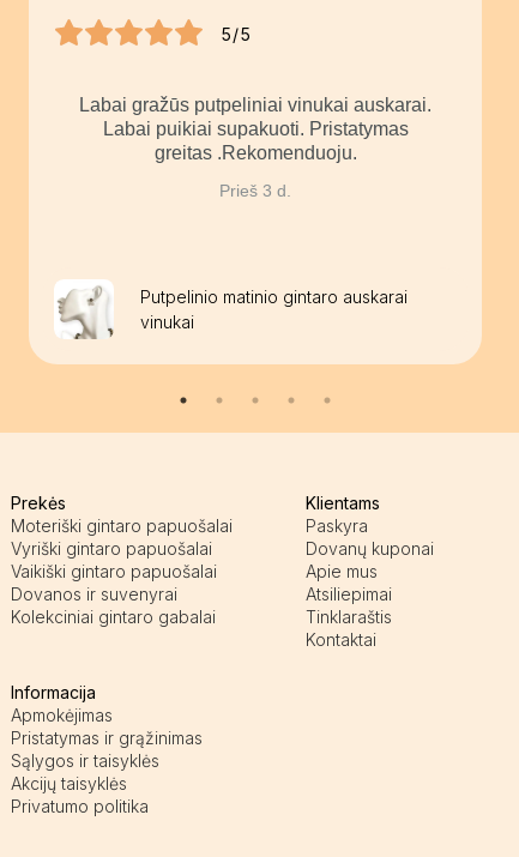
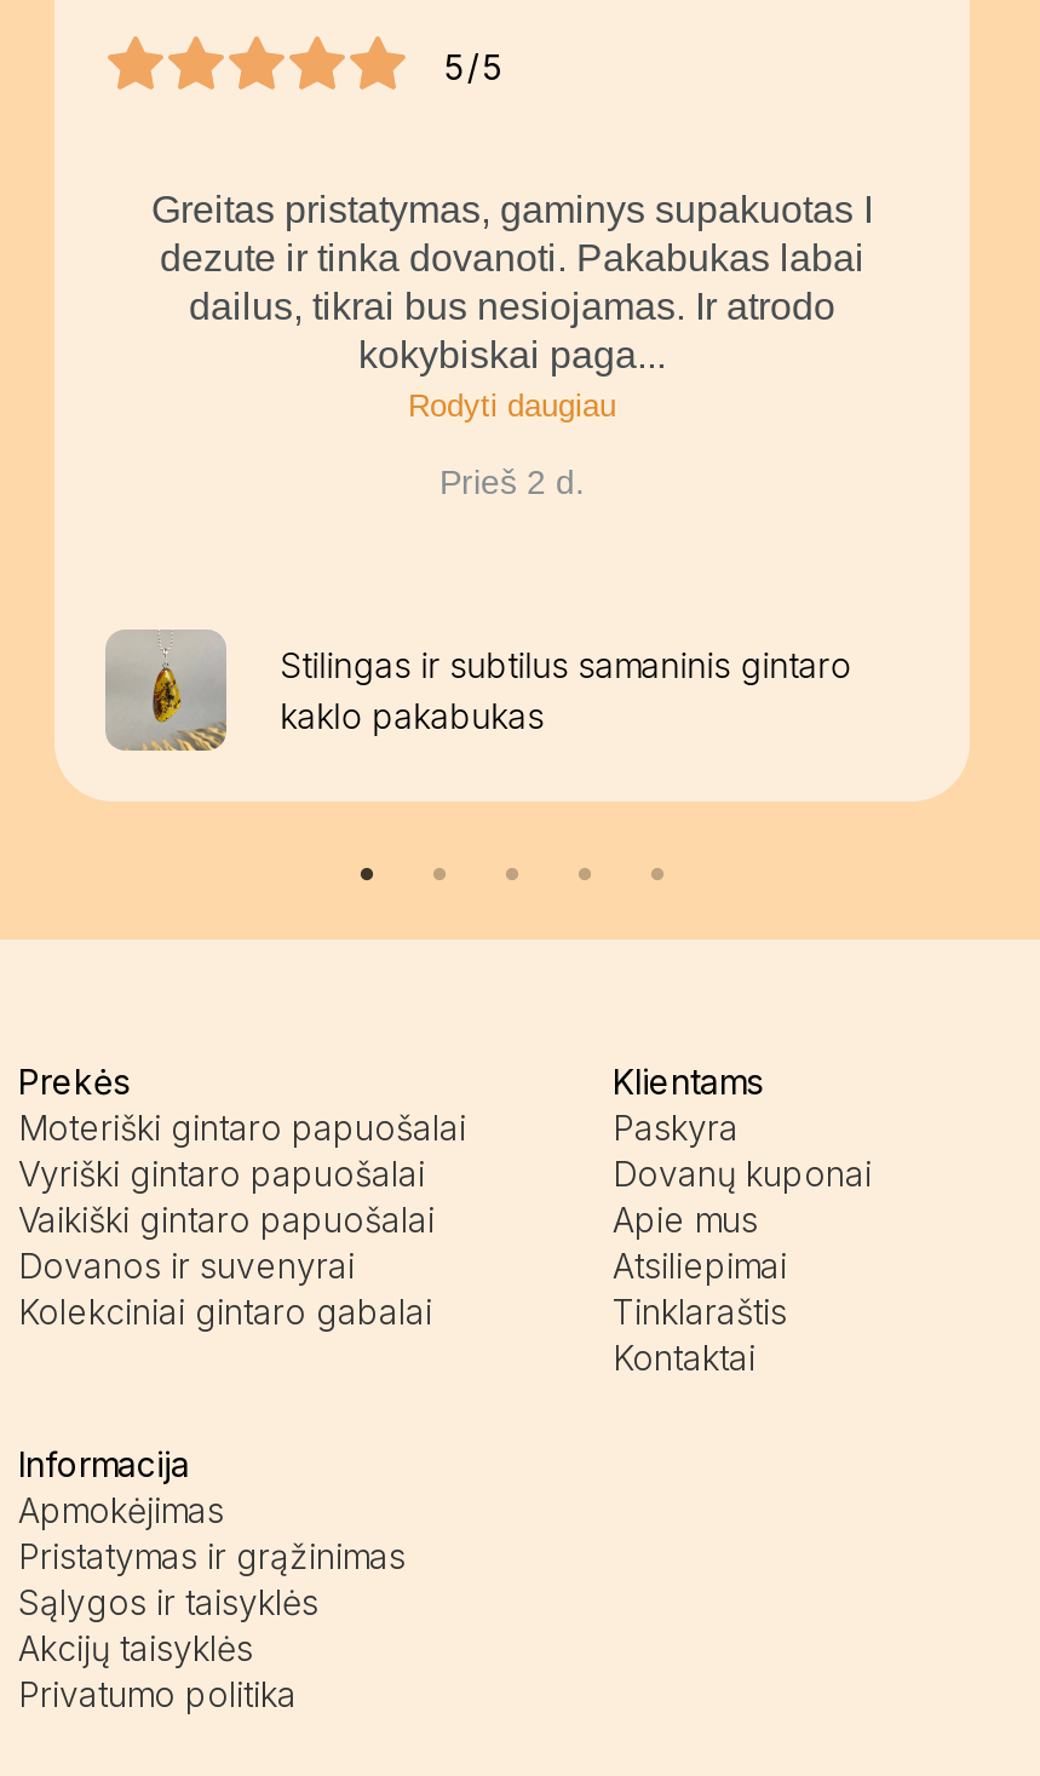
[79,94,432,163] Labai gražūs putpeliniai vinukai auskarai. | Labai puikiai supakuoti. Pristatymas | greitas .Rekomenduoju. -> [151,188,873,423] Greitas pristatymas, gaminys supakuotas I | dezute ir tinka dovanoti. Pakabukas labai | dailus, tikrai bus nesiojamas. Ir atrodo | kokybiskai paga... | Rodyti daugiau
[219,181,291,200] Prieš 3 d. -> [439,462,585,500] Prieš 2 d.
[53,279,408,340] [image] | Putpelinio matinio gintaro auskarai | vinukai -> [103,627,852,753] [image] | Stilingas ir subtilus samaninis gintaro | kaklo pakabukas

